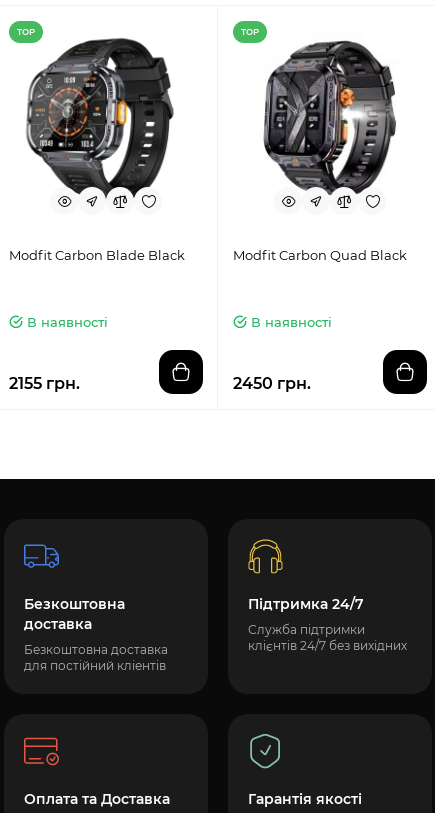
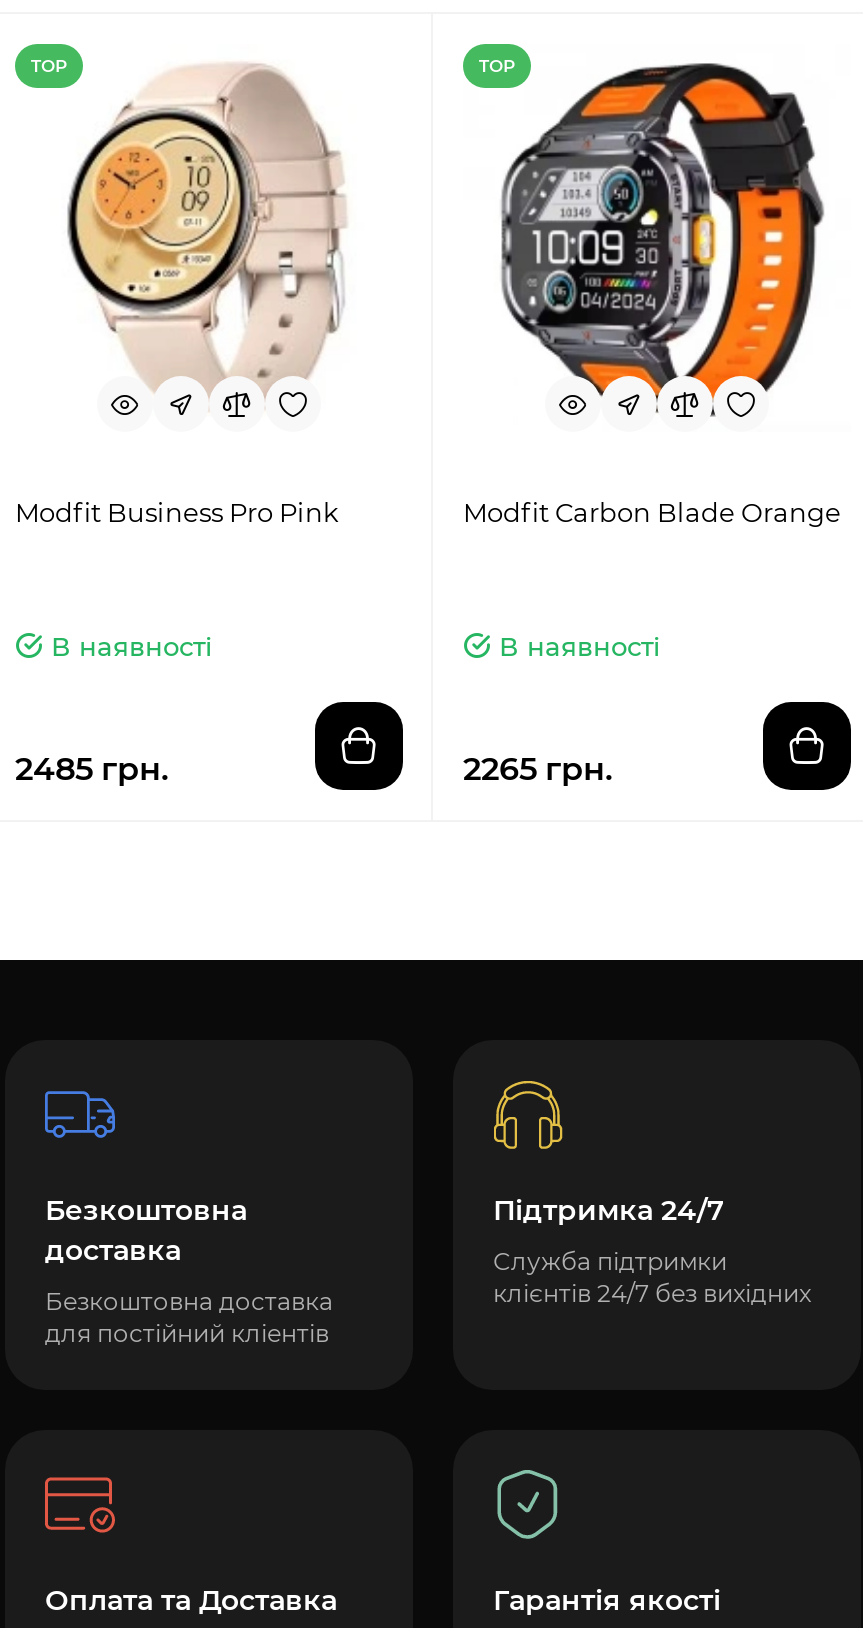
[25,31,174,198] [image] -> [49,62,347,394] [image]
[252,31,413,197] [image] -> [499,62,825,418] [image]
[9,247,185,263] Modfit Carbon Blade Black -> [15,496,339,528] Modfit Business Pro Pink
[233,247,407,263] Modfit Carbon Quad Black -> [463,496,841,528] Modfit Carbon Blade Orange
[9,374,80,393] 2155 грн. -> [15,750,169,788] 2485 грн.
[233,374,311,393] 2450 грн. -> [463,750,613,788] 2265 грн.

